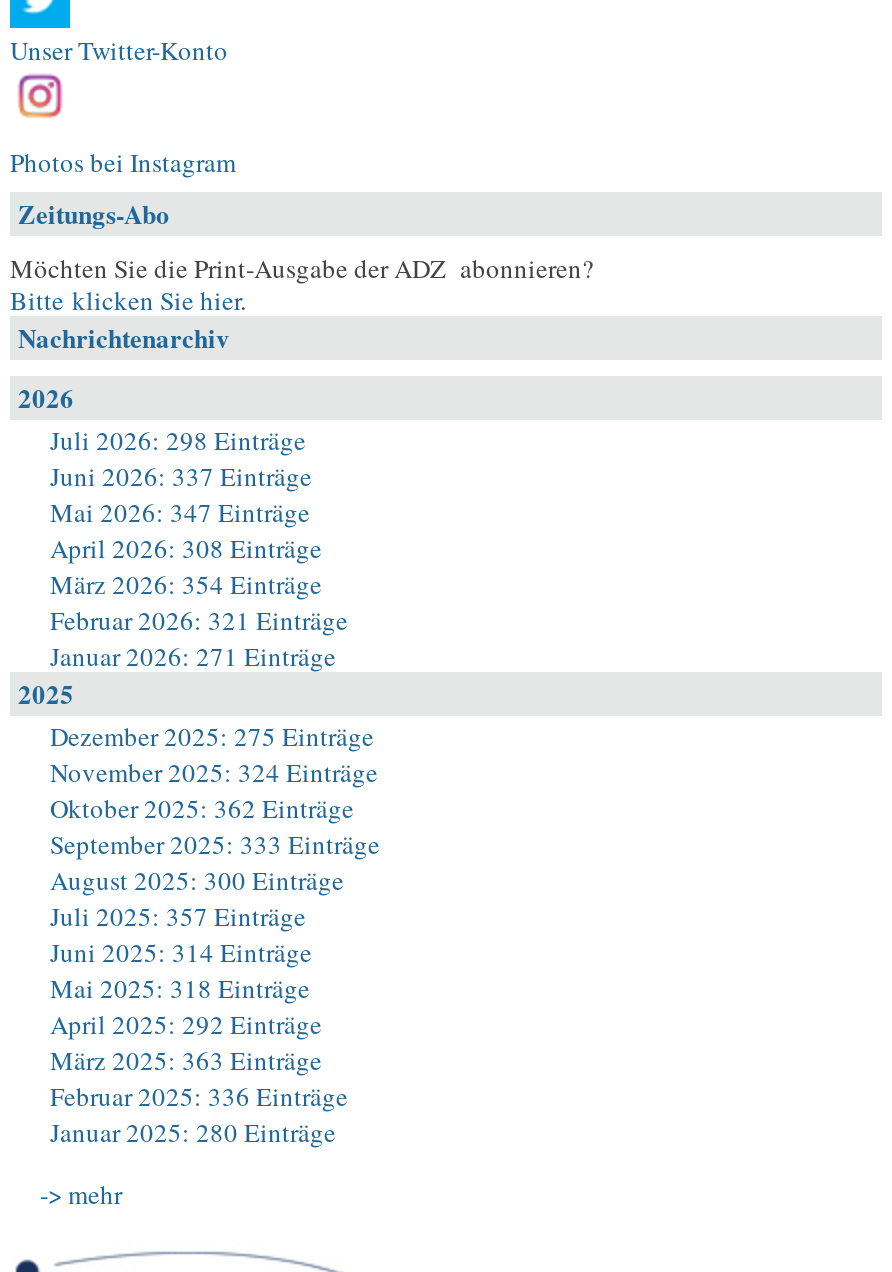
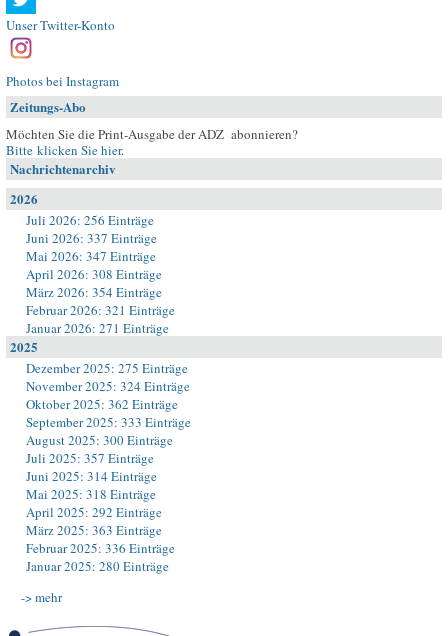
[50,422,306,458] Juli 2026: 298 Einträge -> [26,211,154,229] Juli 2026: 256 Einträge

